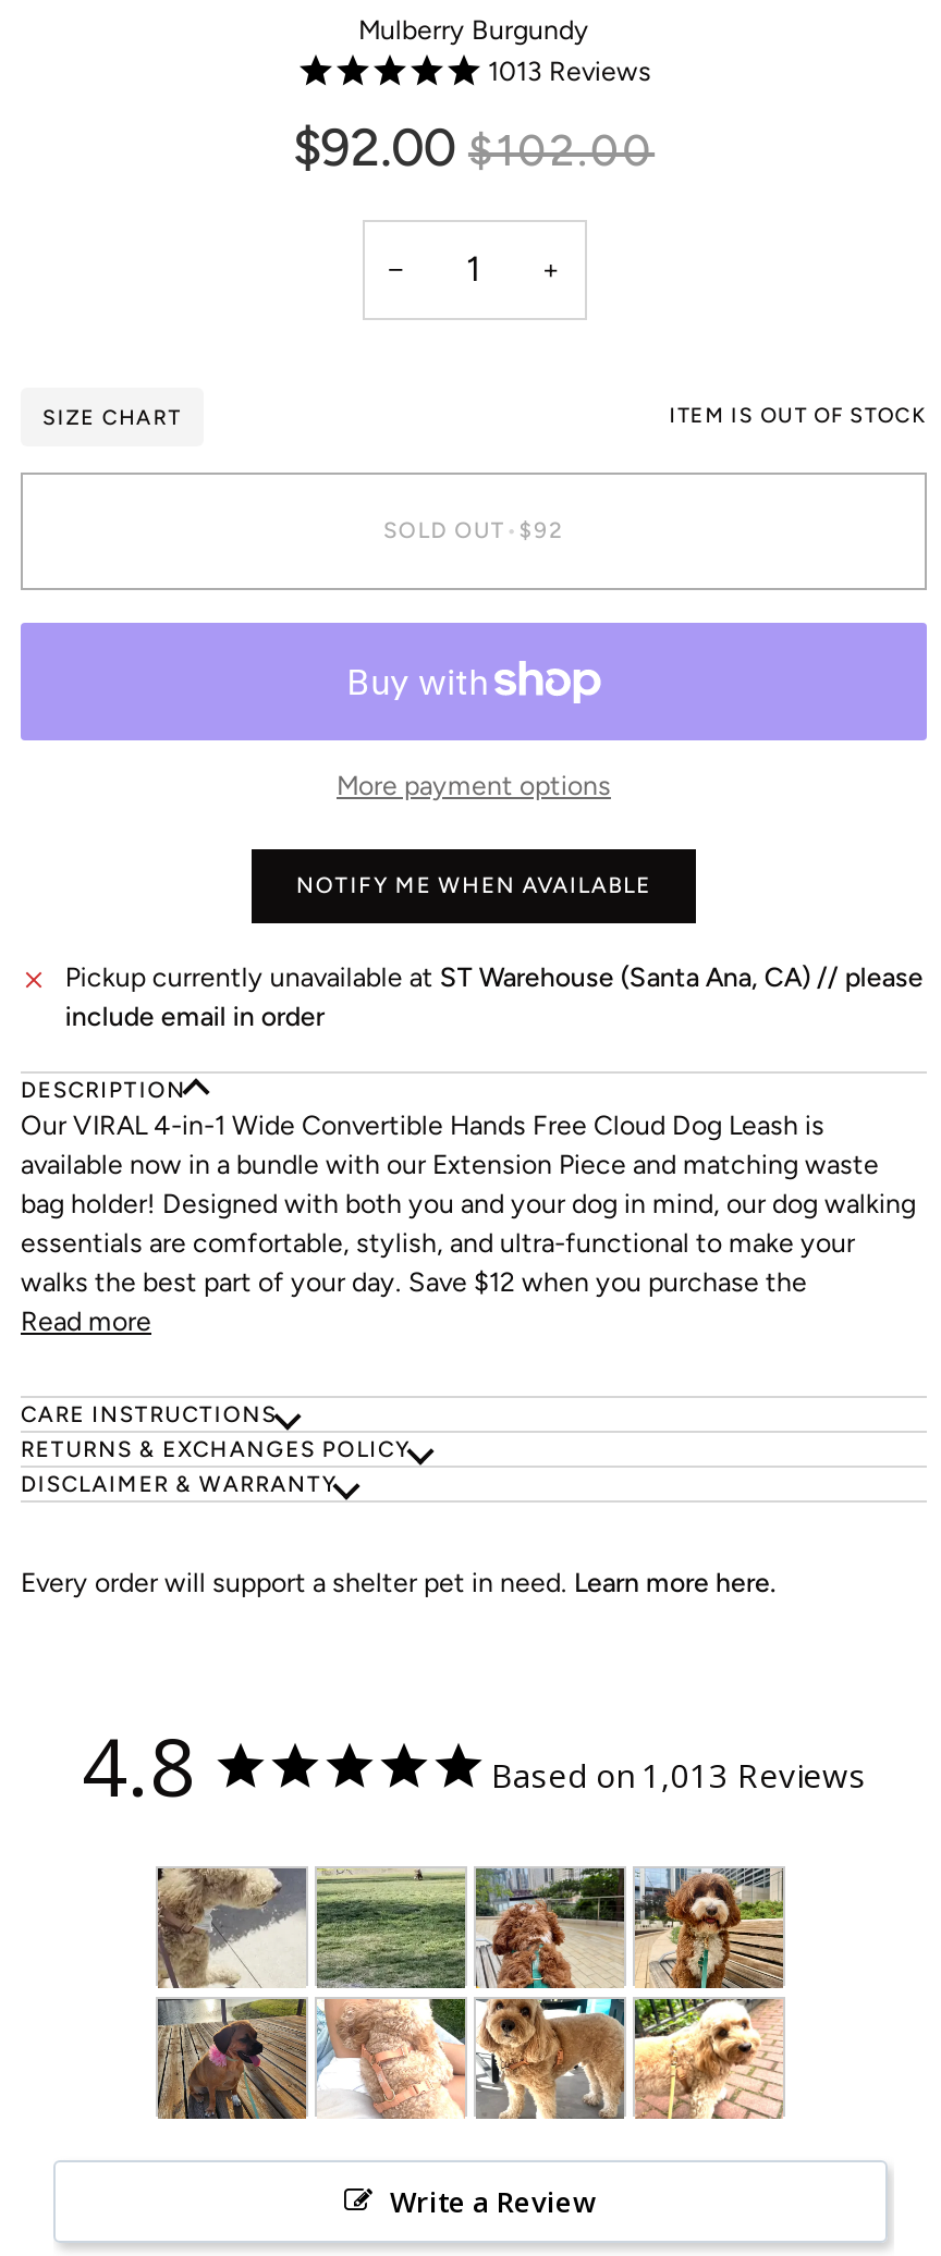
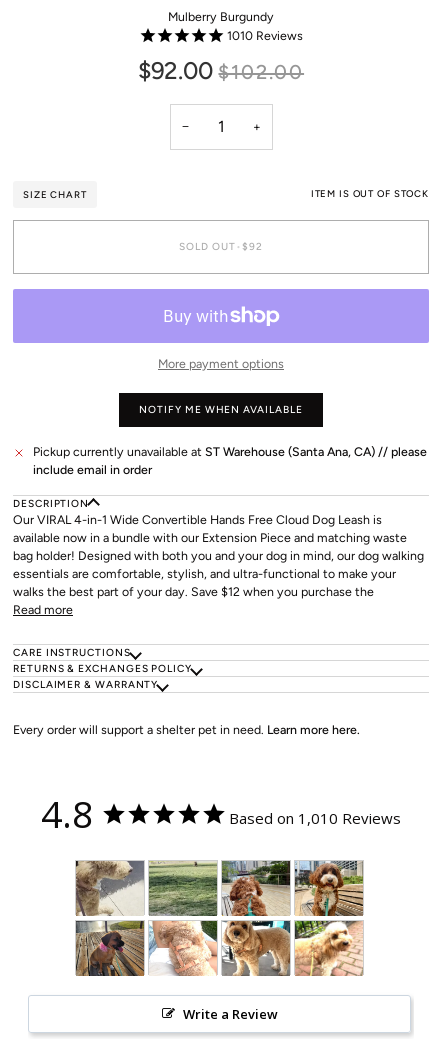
[488,54,651,86] 1013 Reviews -> [227,28,303,43] 1010 Reviews
[491,1754,866,1798] Based on 1,013 Reviews -> [229,808,401,828] Based on 1,010 Reviews

